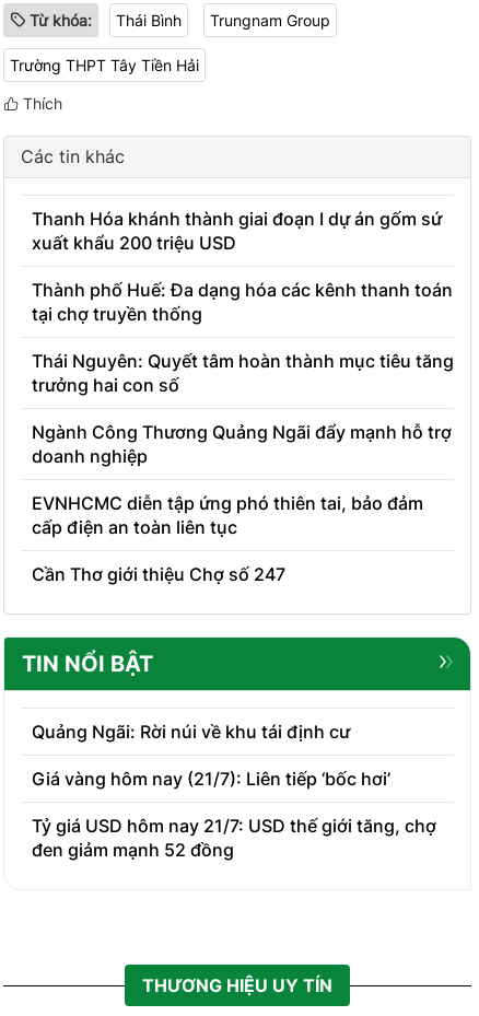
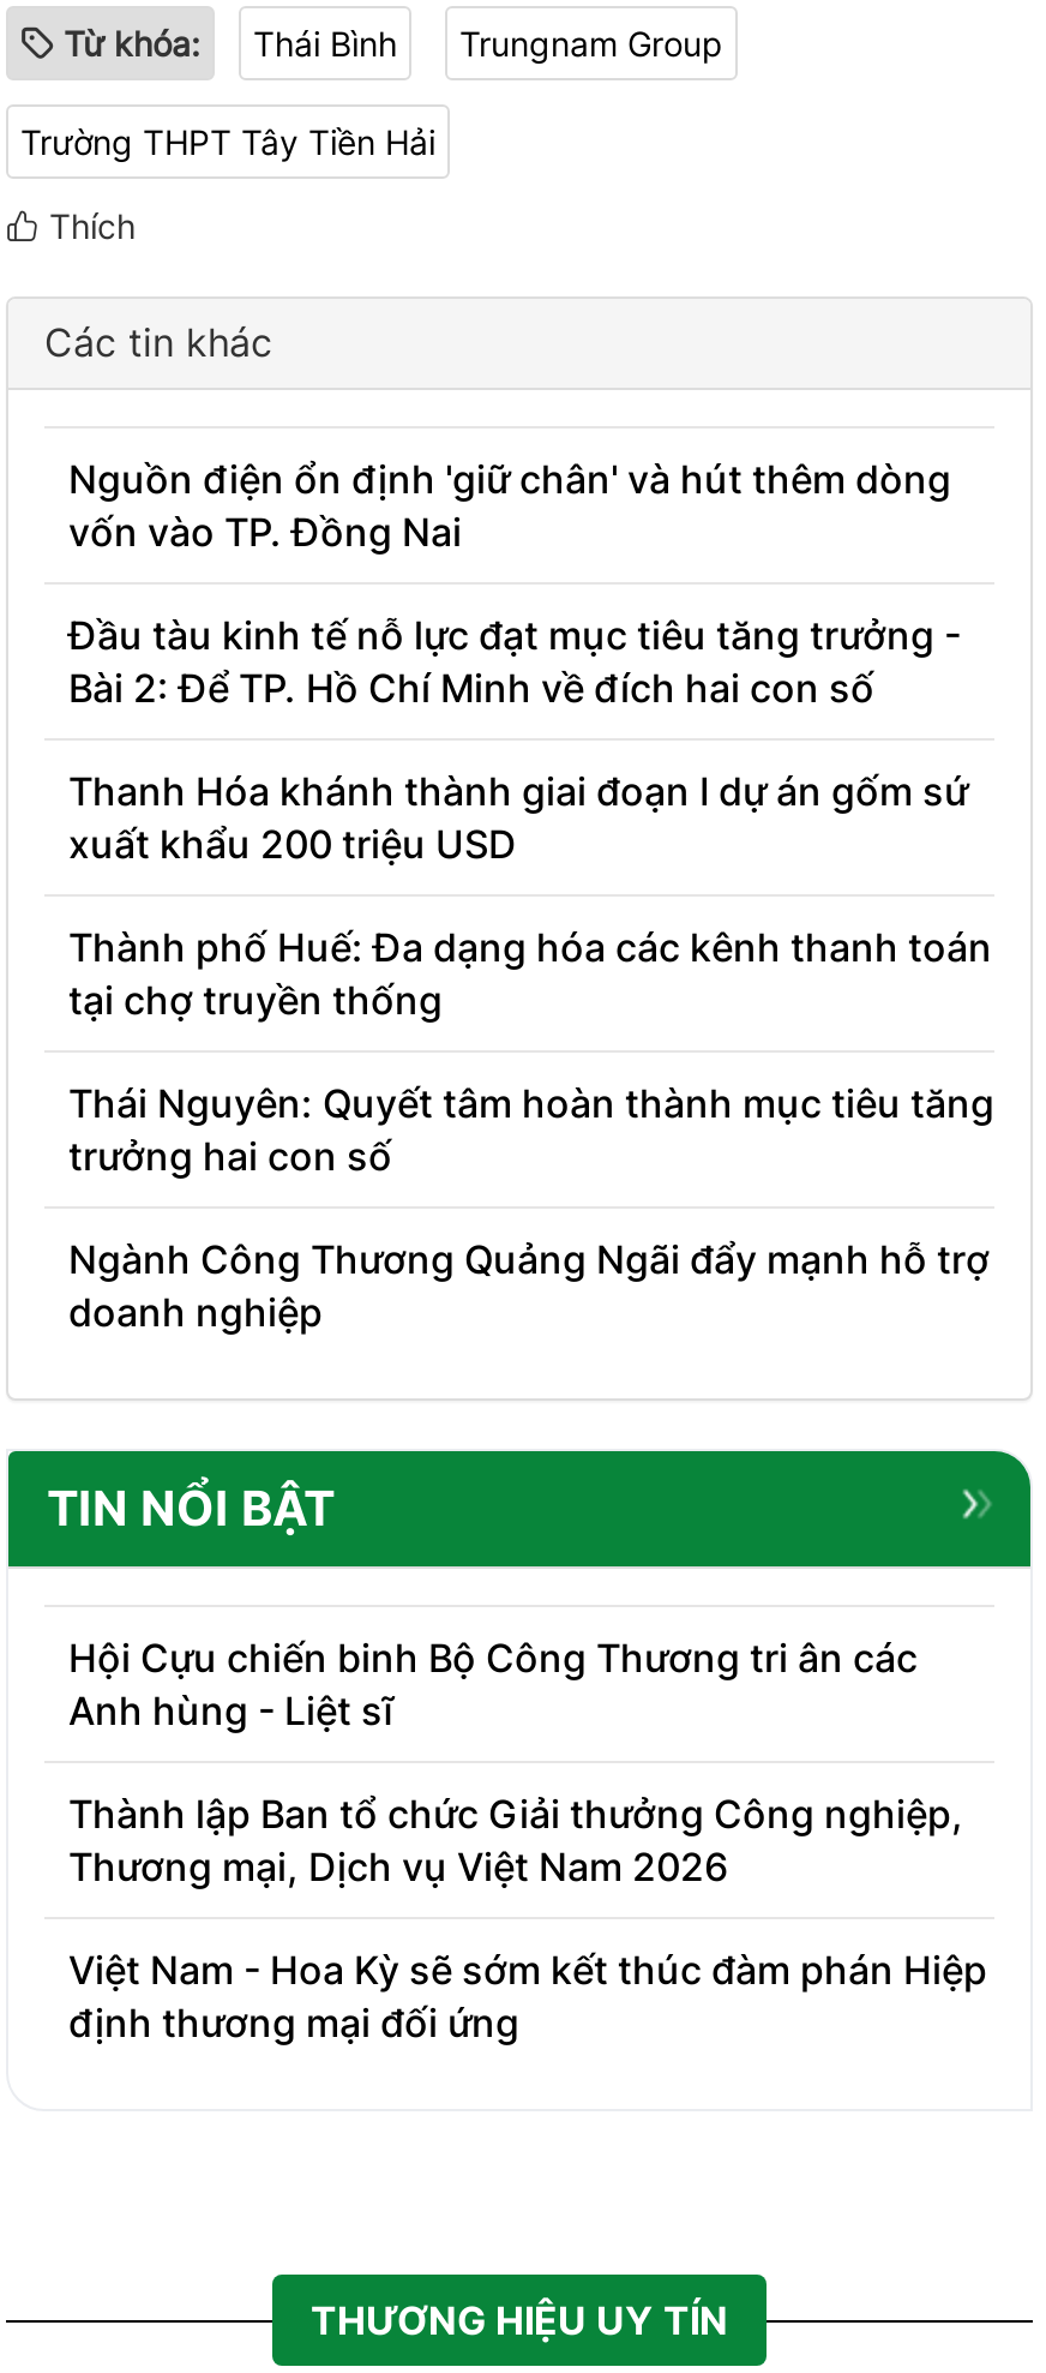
none -> [68,455,961,712] Nguồn điện ổn định 'giữ chân' và hút thêm dòng | vốn vào TP. Đồng Nai | Đầu tàu kinh tế nỗ lực đạt mục tiêu tăng trưởng - | Bài 2: Để TP. Hồ Chí Minh về đích hai con số
moved [32,208,454,467] -> [68,767,994,1336]: Thanh Hóa khánh thành giai đoạn I dự án gốm sứ | xuất khẩu 200 triệu USD | Thành phố Huế: Đa dạng hóa các kênh thanh toán | tại chợ truyền thống | Thái Nguyên: Quyết tâm hoàn thành mục tiêu tăng | trưởng hai con số | Ngành Công Thương Quảng Ngãi đẩy mạnh hỗ trợ | doanh nghiệp
[32,492,423,585] EVNHCMC diễn tập ứng phó thiên tai, bảo đảm | cấp điện an toàn liên tục | Cần Thơ giới thiệu Chợ số 247 -> none
[32,721,350,742] Quảng Ngãi: Rời núi về khu tái định cư -> [68,1633,918,1734] Hội Cựu chiến binh Bộ Công Thương tri ân các | Anh hùng - Liệt sĩ
[32,768,390,790] Giá vàng hôm nay (21/7): Liên tiếp ‘bốc hơi’ -> [68,1789,963,1890] Thành lập Ban tổ chức Giải thưởng Công nghiệp, | Thương mại, Dịch vụ Việt Nam 2026
[32,815,436,861] Tỷ giá USD hôm nay 21/7: USD thế giới tăng, chợ | đen giảm mạnh 52 đồng -> [68,1945,987,2046] Việt Nam - Hoa Kỳ sẽ sớm kết thúc đàm phán Hiệp | định thương mại đối ứng

